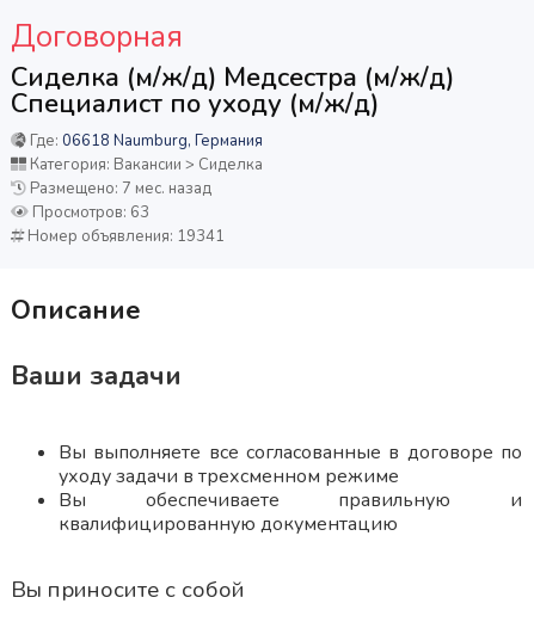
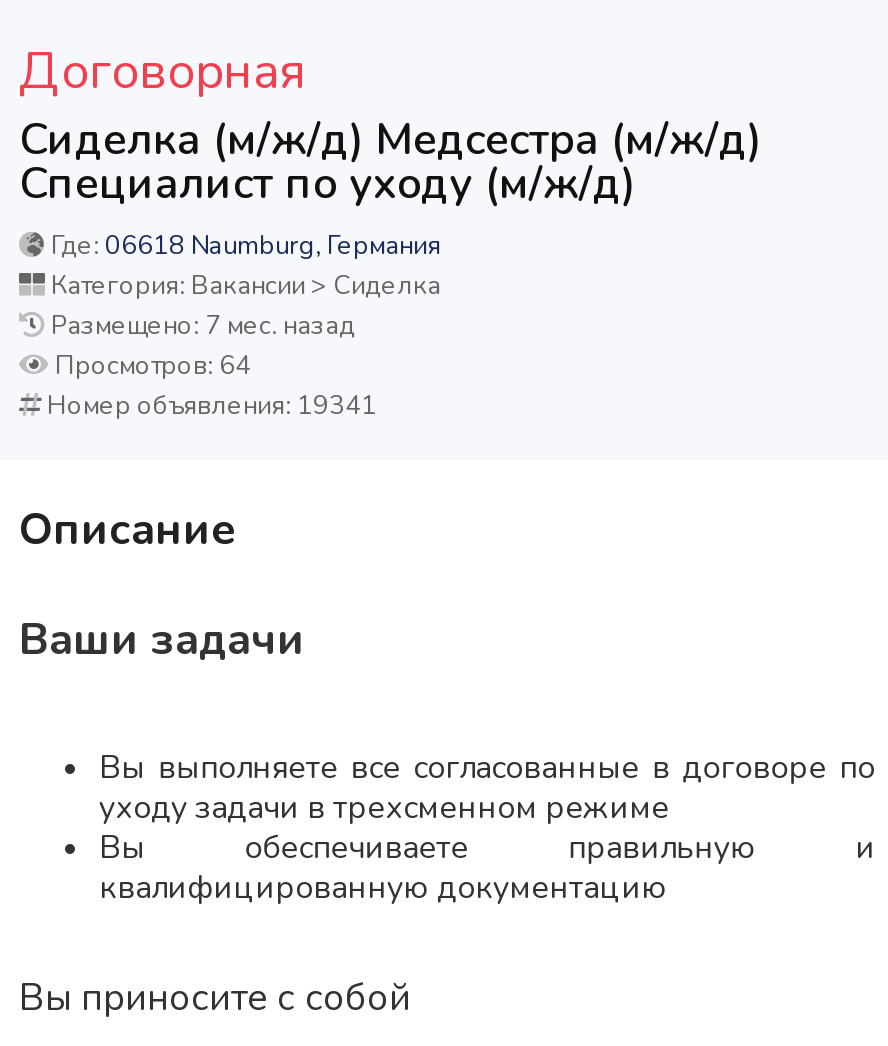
[29,202,149,223] Просмотров: 63 -> [49,348,251,384] Просмотров: 64

